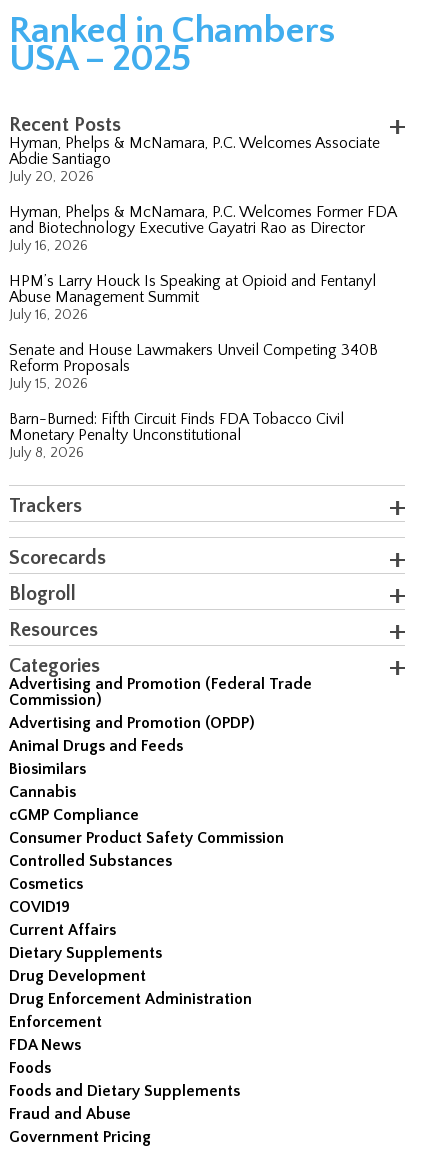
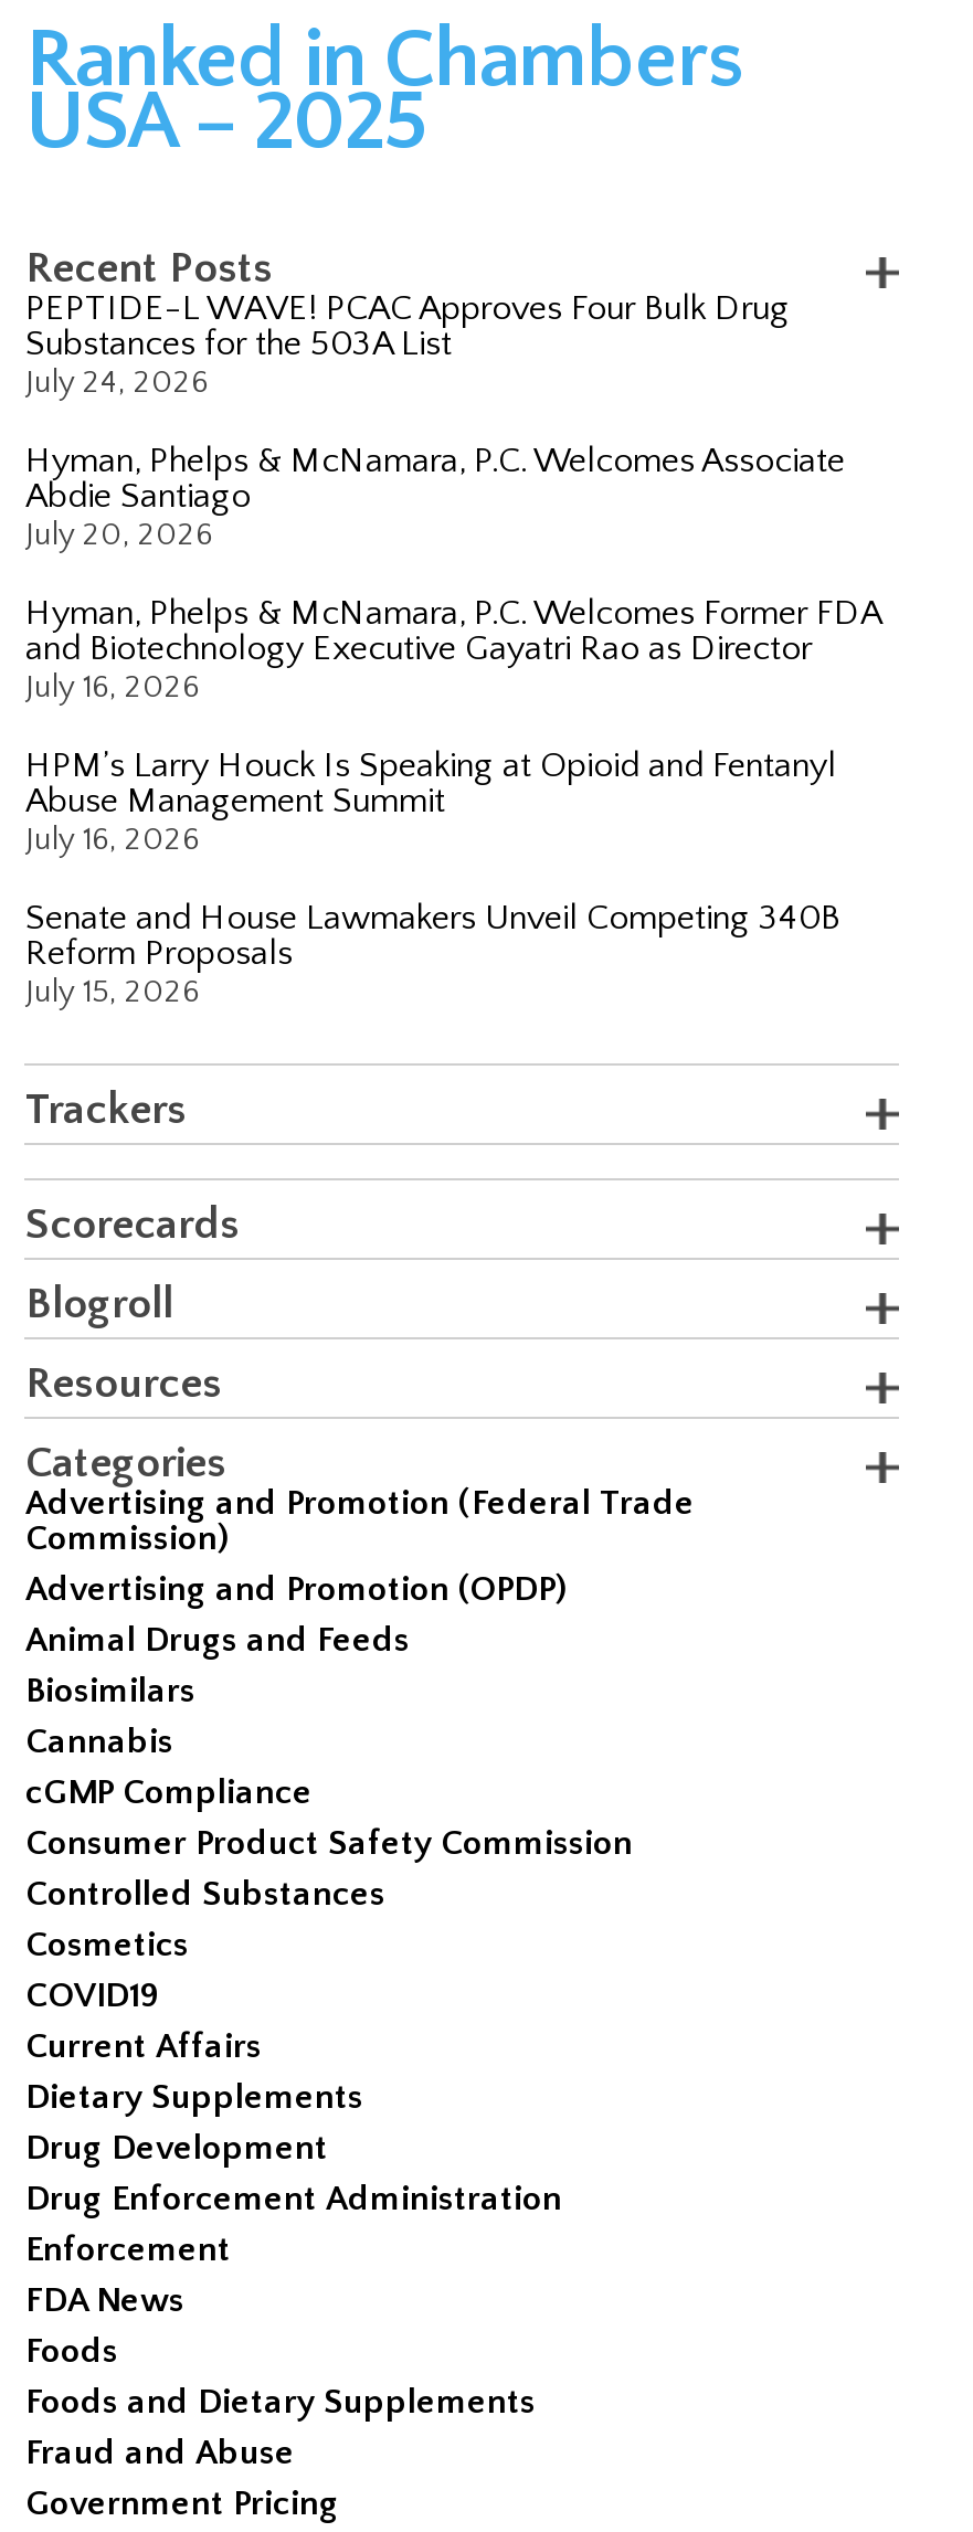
none -> [25,288,789,401] PEPTIDE-L WAVE! PCAC Approves Four Bulk Drug | Substances for the 503A List | July 24, 2026
moved [9,134,396,392] -> [25,440,880,1010]: Hyman, Phelps & McNamara, P.C. Welcomes Associate | Abdie Santiago | July 20, 2026 | ... | Reform Proposals | July 15, 2026
[9,410,344,461] Barn-Burned: Fifth Circuit Finds FDA Tobacco Civil | Monetary Penalty Unconstitutional | July 8, 2026 -> none

